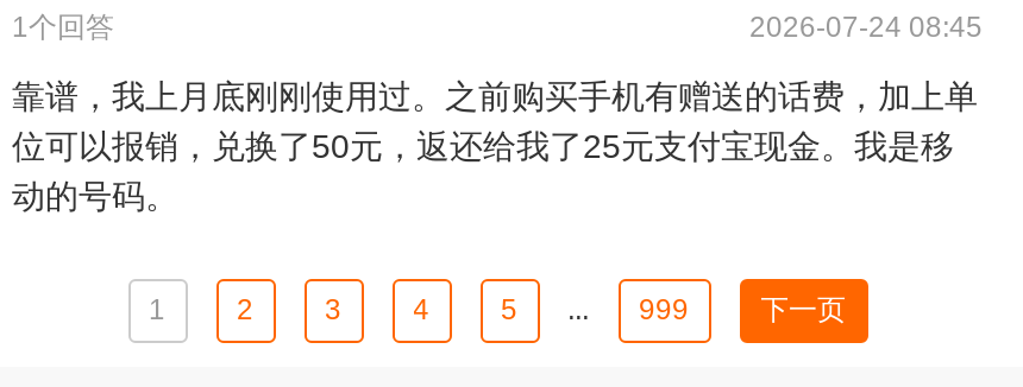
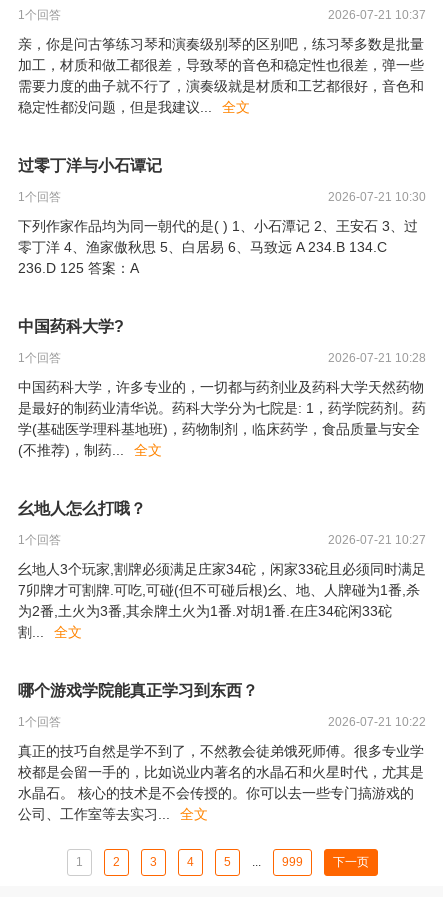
[12,11,983,215] 2026-07-24 08:45 | 靠谱，我上月底刚刚使用过。之前购买手机有赠送的话费，加上单 | 位可以报销，兑换了50元，返还给我了25元支付宝现金。我是移 | 动的号码。 -> [18,8,426,822] 2026-07-21 10:37 | 亲，你是问古筝练习琴和演奏级别琴的区别吧，练习琴多数是批量 | 加工，材质和做工都很差，导致琴的音色和稳定性也很差，弹一些 | 需要力度的曲子就不行了，演奏级就是材质和工艺都很好，音色和 | 稳定性都没问题，但是我建议... | 全文 | 过零丁洋与小石谭记 | 1个回答 | 2026-07-21 10:30 | 下列作家作品均为同一朝代的是( ) 1、小石潭记 2、王安石 3、过 | 零丁洋 4、渔家傲秋思 5、白居易 6、马致远 A 234.B 134.C | 236.D 125 答案：A | 中国药科大学? | 1个回答 | 2026-07-21 10:28 | 中国药科大学，许多专业的，一切都与药剂业及药科大学天然药物 | 是最好的制药业清华说。药科大学分为七院是: 1，药学院药剂。药 | 学(基础医学理科基地班)，药物制剂，临床药学，食品质量与安全 | (不推荐)，制药... | 全文 | 幺地人怎么打哦？ | 1个回答 | 2026-07-21 10:27 | 幺地人3个玩家,割牌必须满足庄家34砣，闲家33砣且必须同时满足 | 7卯牌才可割牌.可吃,可碰(但不可碰后根)幺、地、人牌碰为1番,杀 | 为2番,土火为3番,其余牌土火为1番.对胡1番.在庄34砣闲33砣 | 割... | 全文 | 哪个游戏学院能真正学习到东西？ | 1个回答 | 2026-07-21 10:22 | 真正的技巧自然是学不到了，不然教会徒弟饿死师傅。很多专业学 | 校都是会留一手的，比如说业内著名的水晶石和火星时代，尤其是 | 水晶石。 核心的技术是不会传授的。你可以去一些专门搞游戏的 | 公司、工作室等去实习... | 全文

